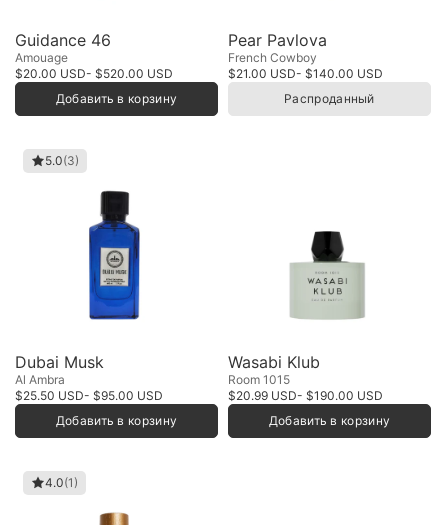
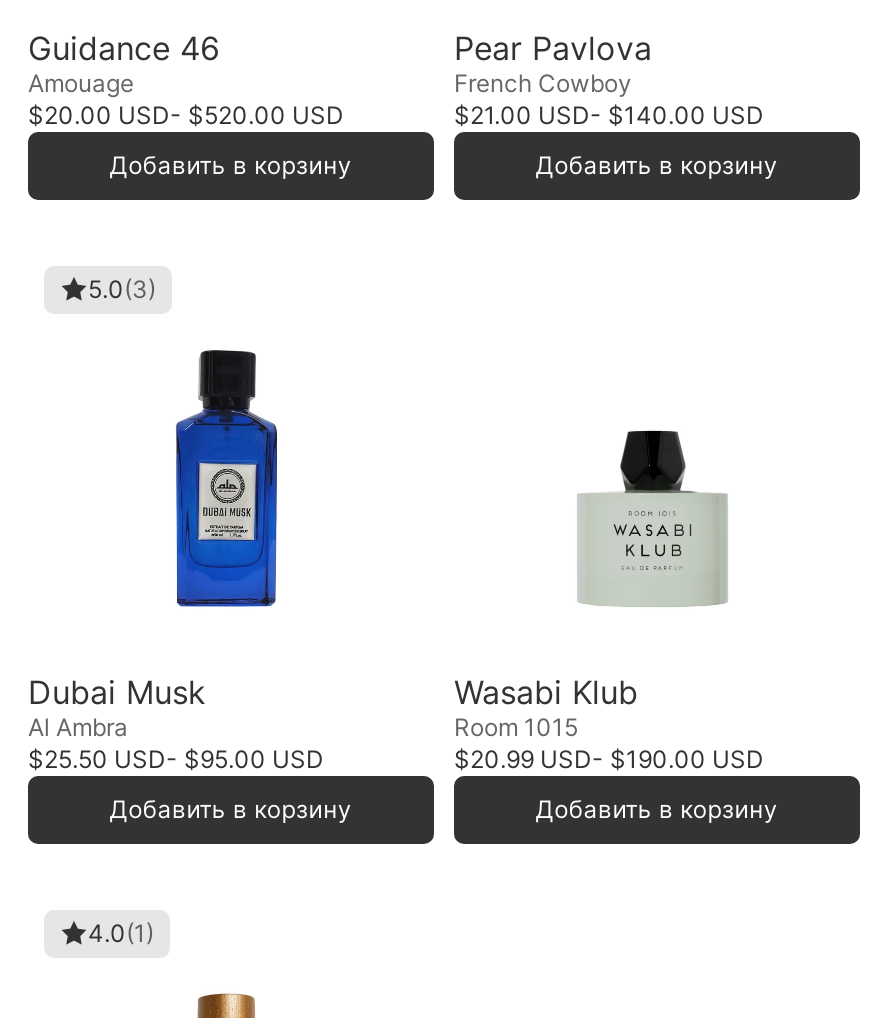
[284,91,375,106] Распроданный -> [536,150,778,180] Добавить в корзину

